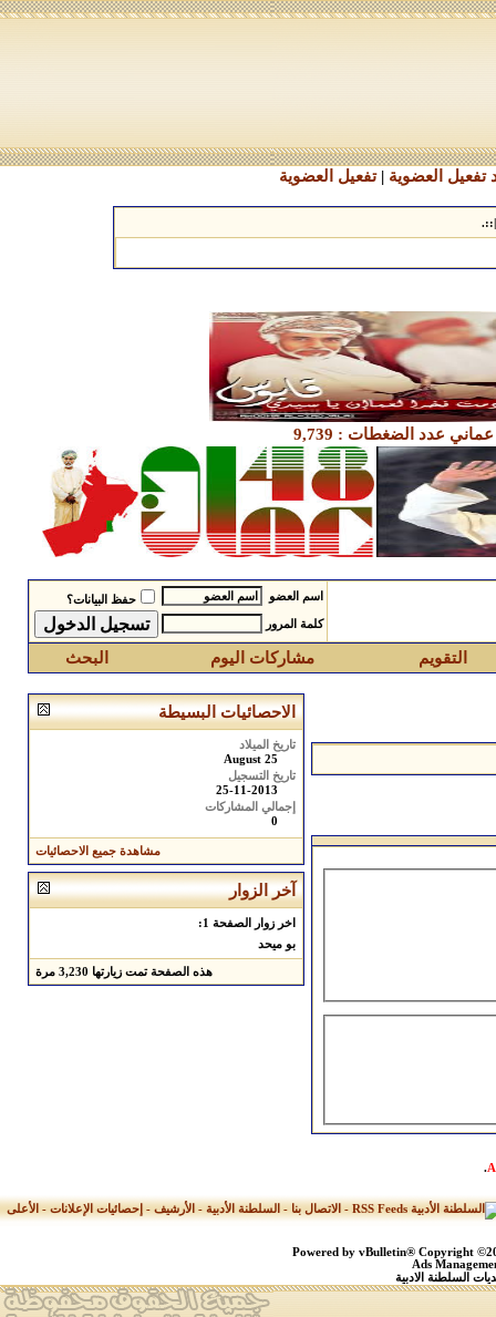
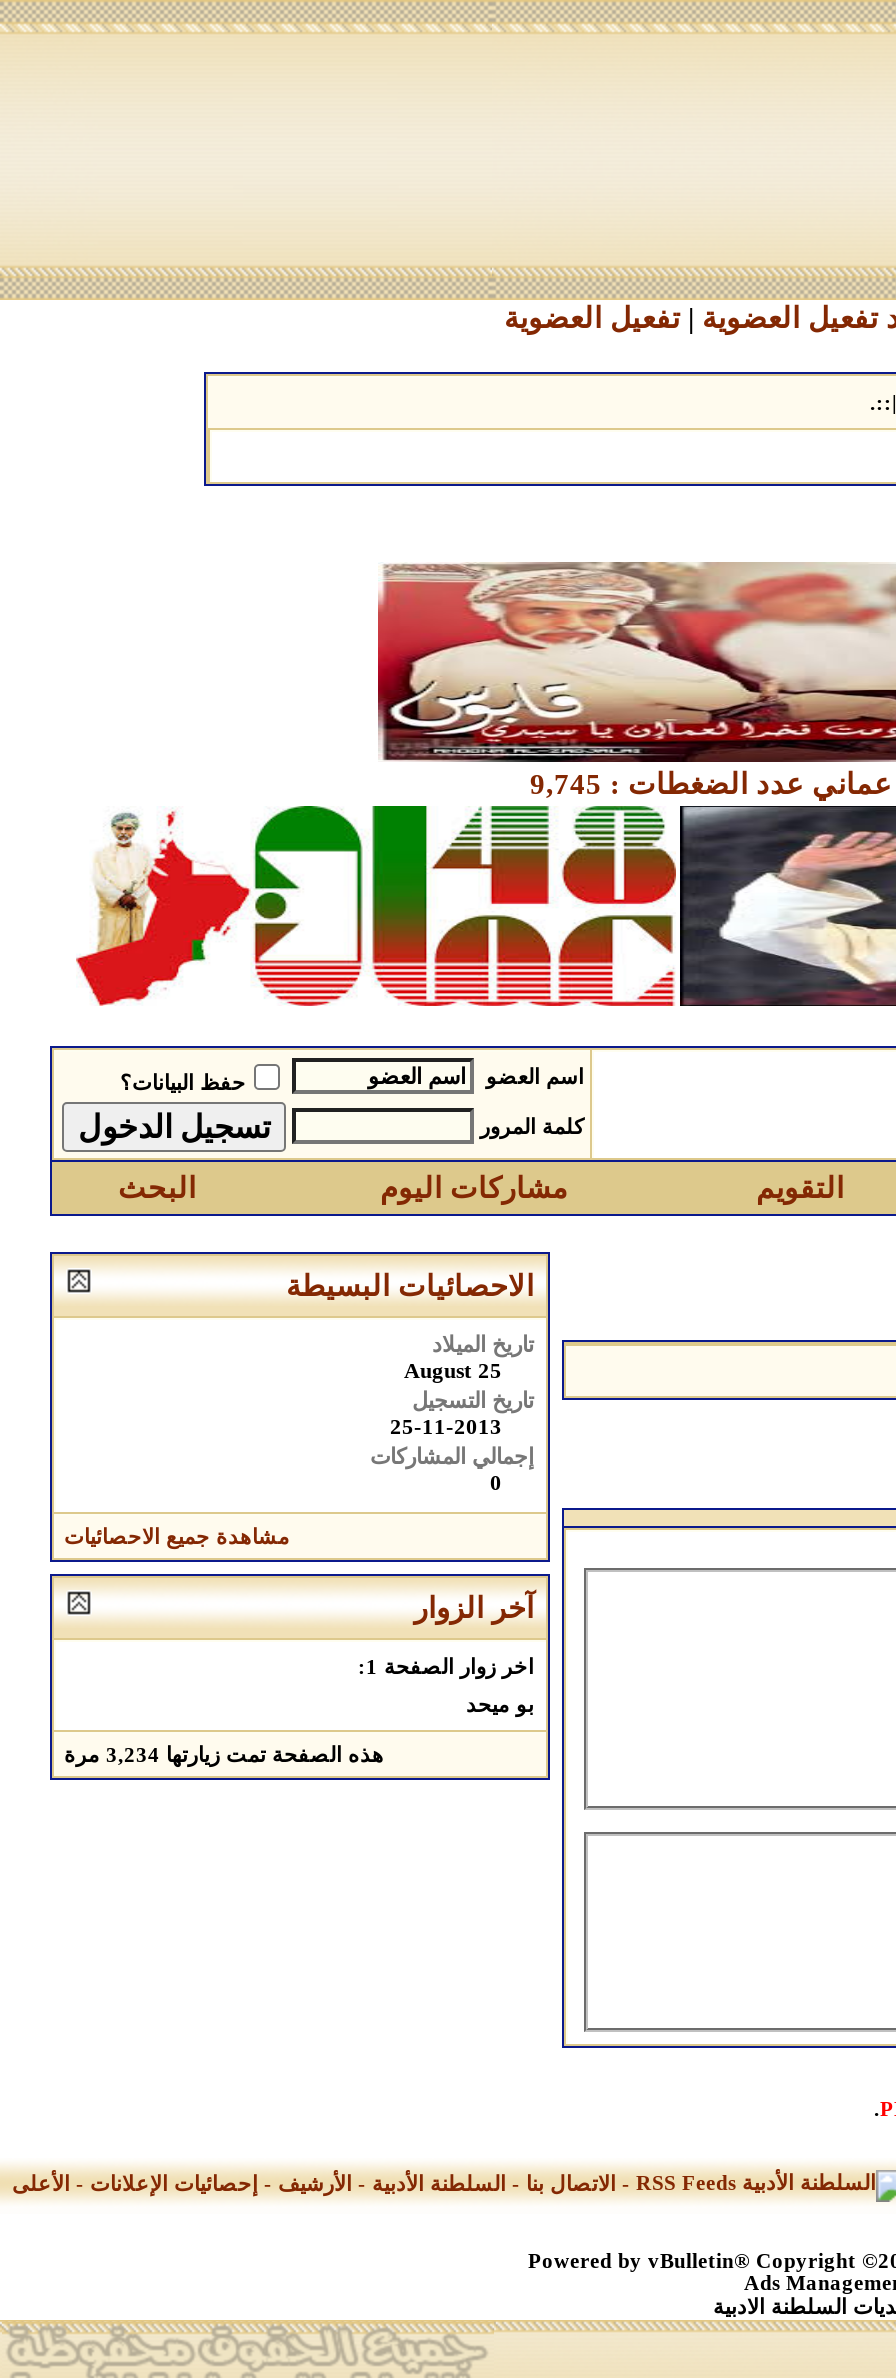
[35,966,213,978] هذه الصفحة تمت زيارتها 3,230 مرة -> [64,1744,384,1766] هذه الصفحة تمت زيارتها 3,234 مرة

